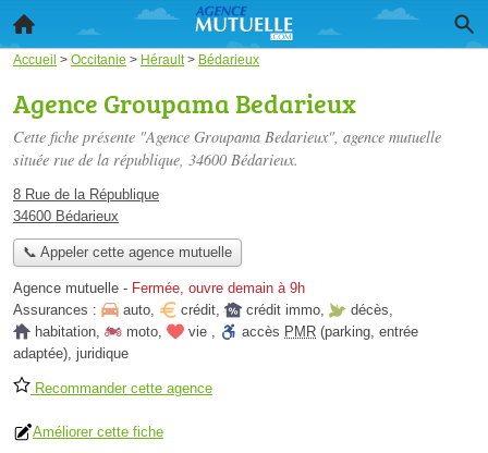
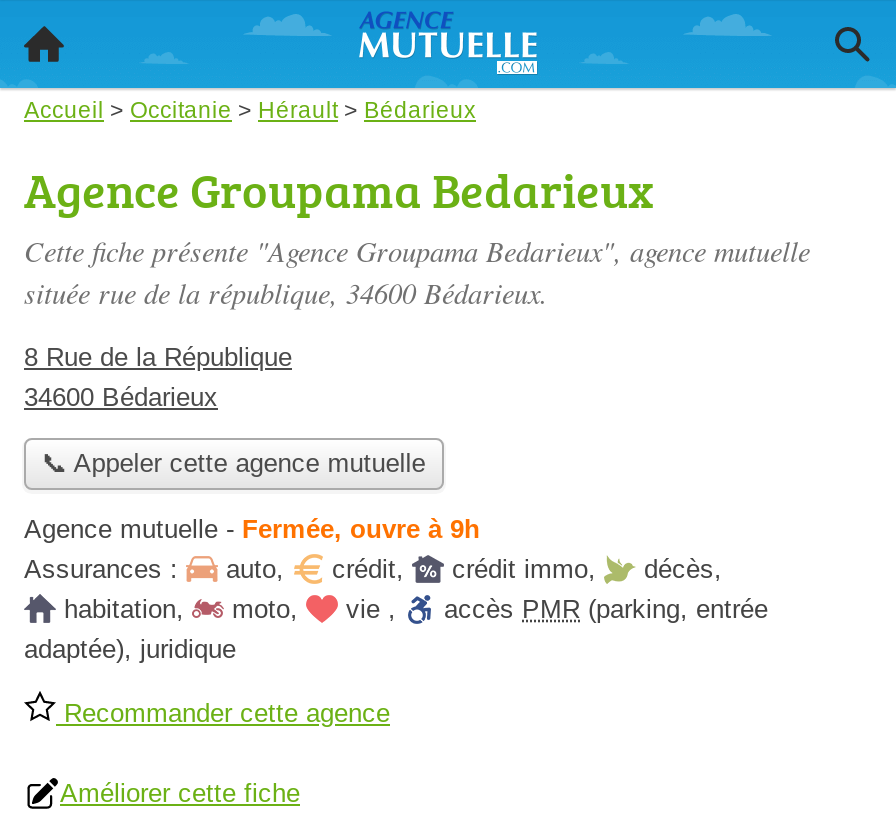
[13,280,305,297] Agence mutuelle - Fermée, ouvre demain à 9h -> [24,515,480,545] Agence mutuelle - Fermée, ouvre à 9h

